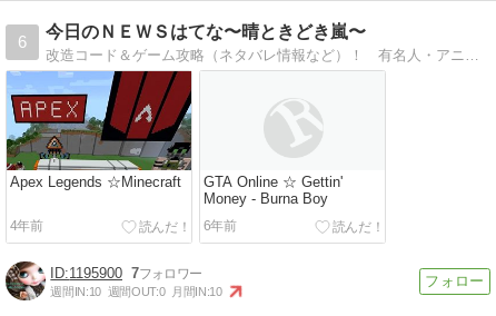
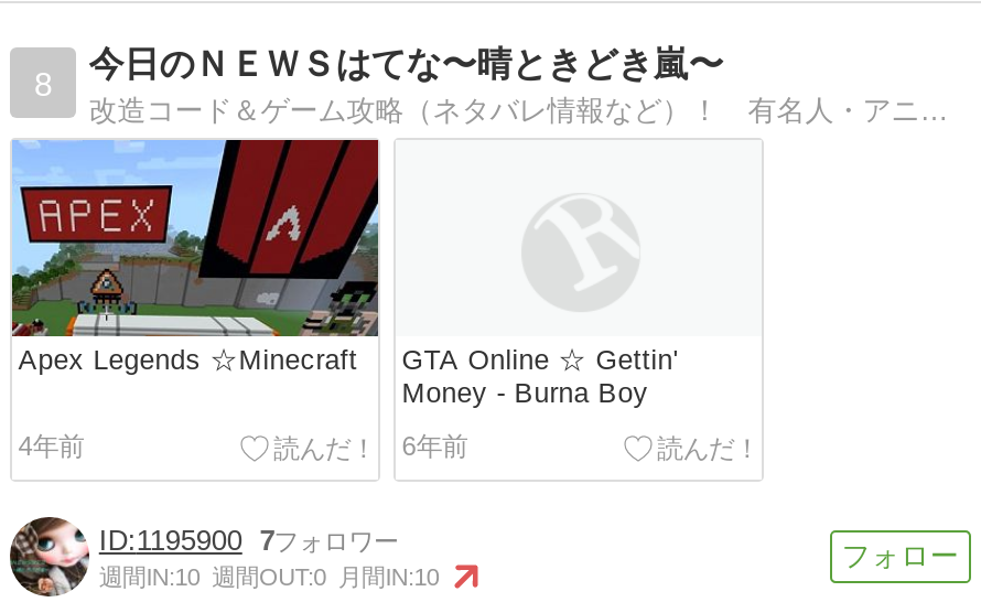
[18,32,27,51] 6 -> [34,64,52,102] 8

